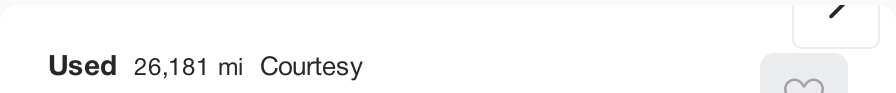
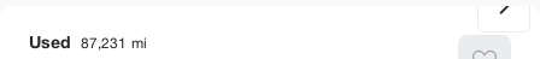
[134,57,364,81] 26,181 | Courtesy -> [81,38,127,51] 87,231

